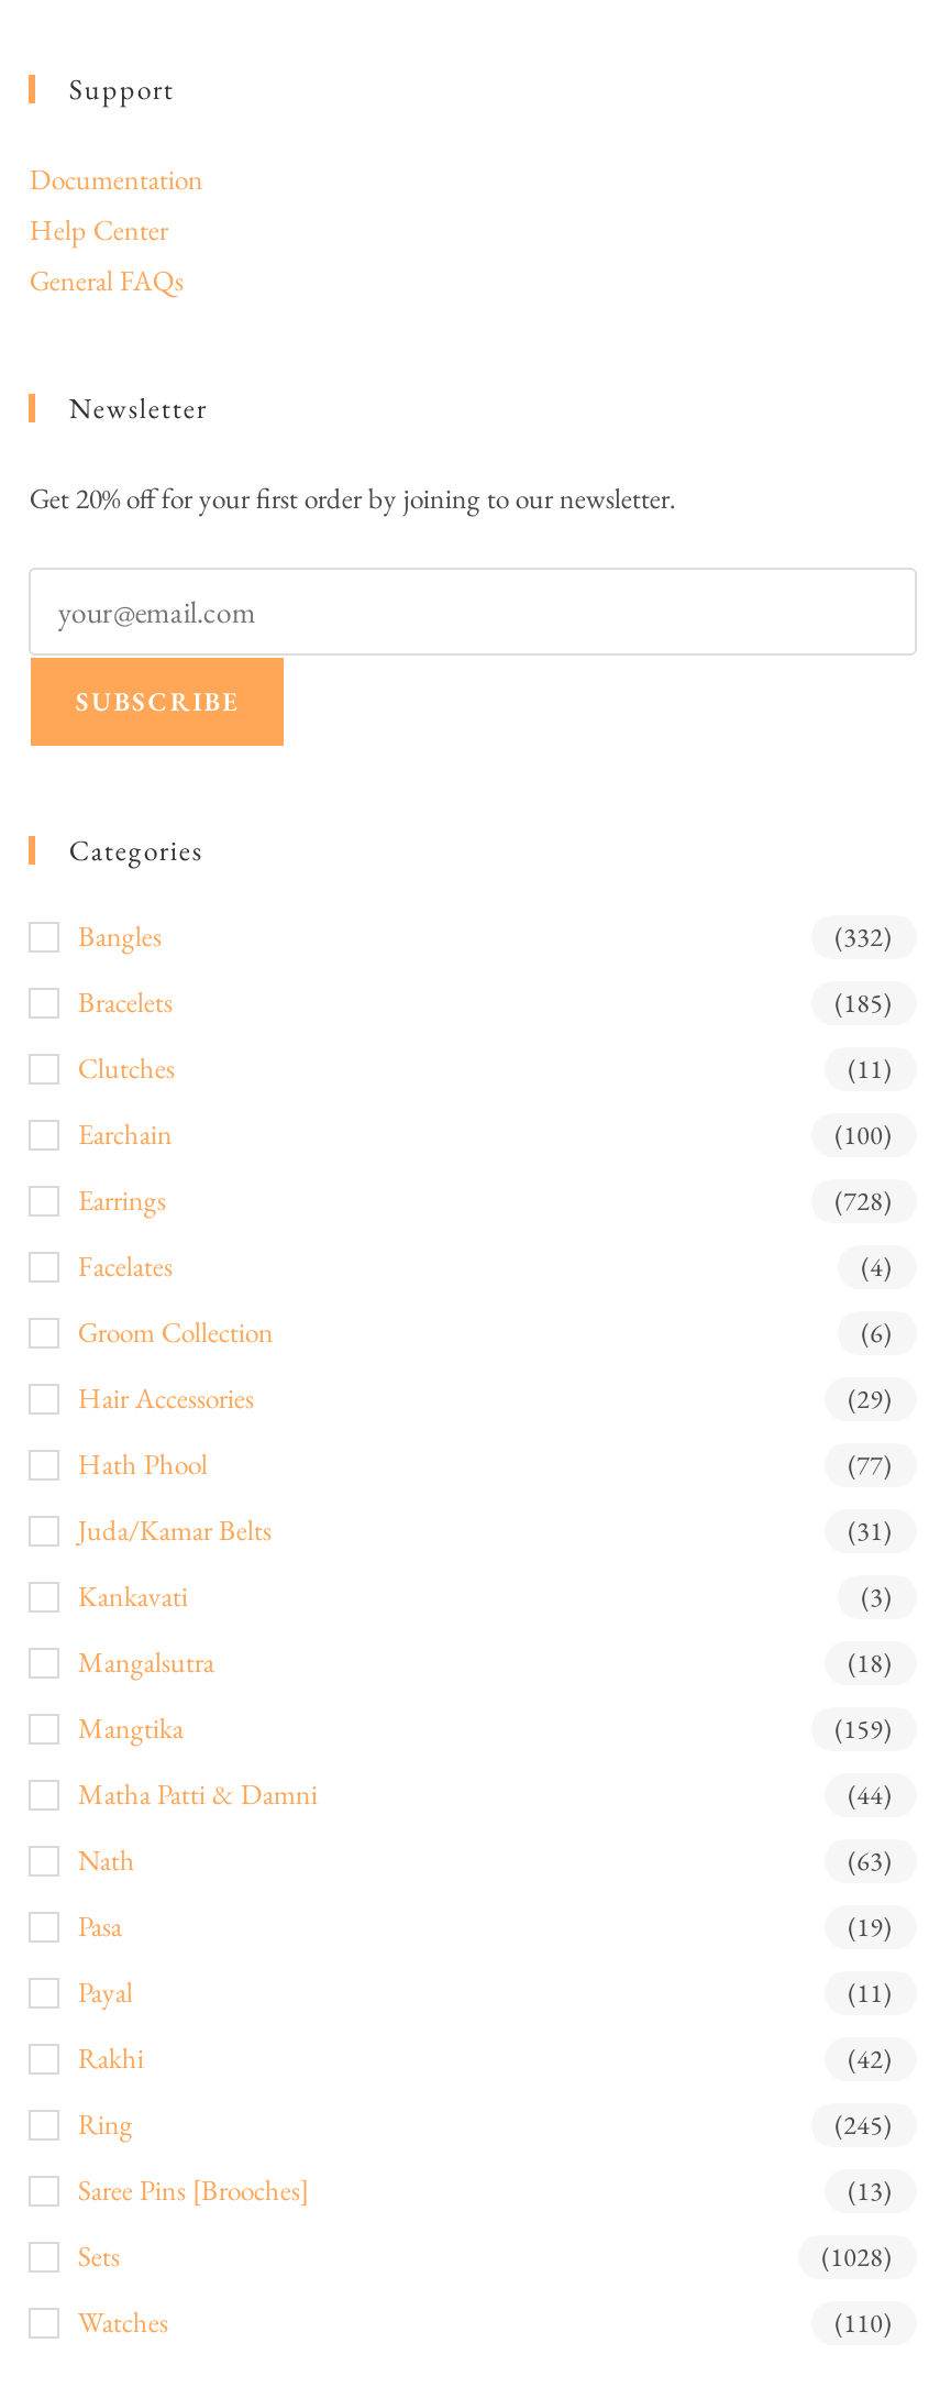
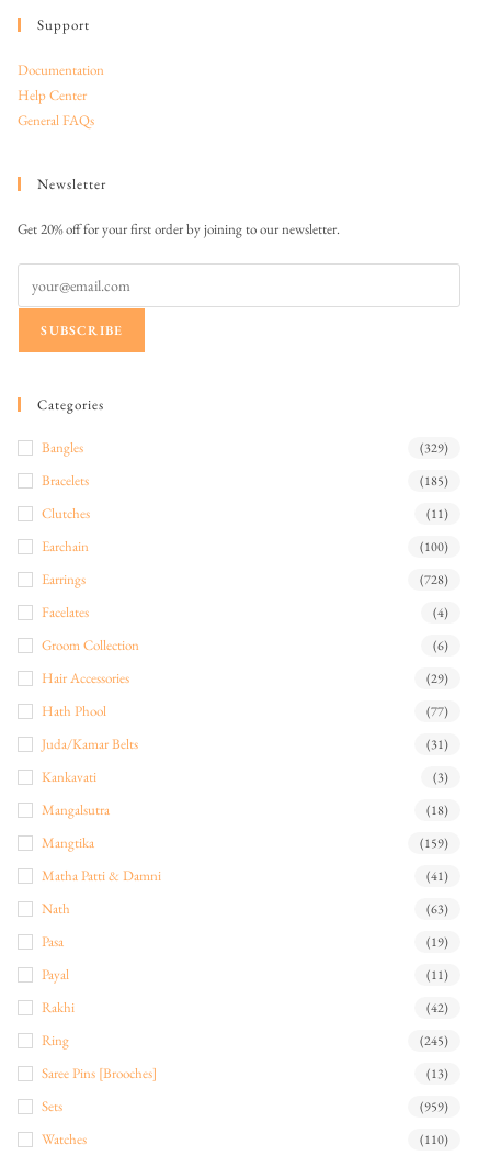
[835,920,892,955] (332) -> [419,439,448,457] (329)
[848,1778,892,1813] (44) -> [426,867,448,885] (41)
[821,2240,892,2275] (1028) -> [419,1098,448,1115] (959)

